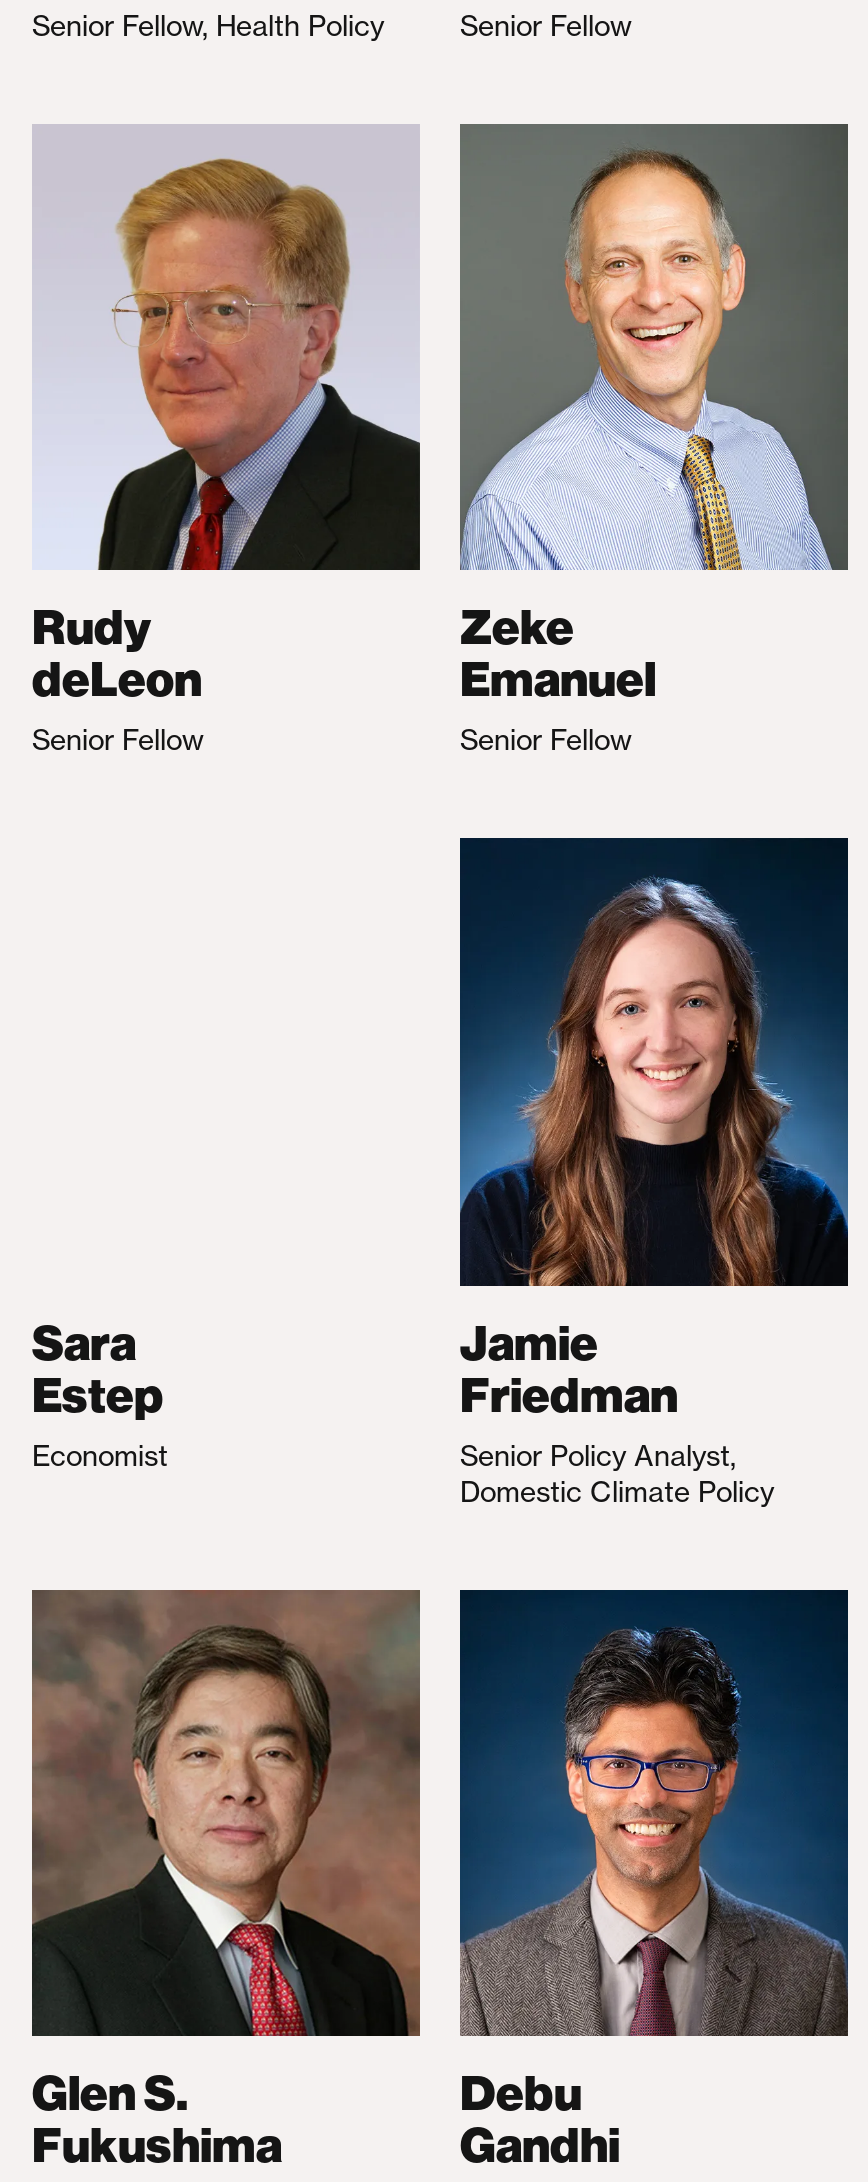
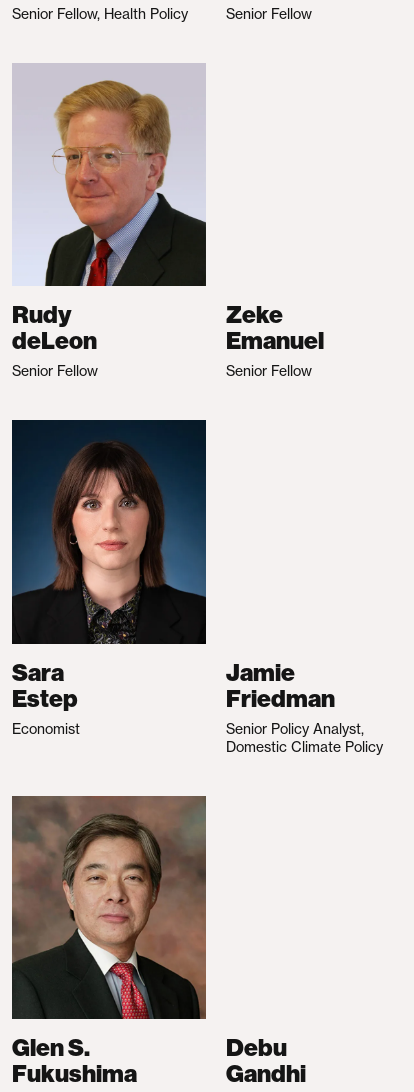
[458,122,850,572] [image] -> none
none -> [11,419,207,645] [image]
[458,836,850,1288] [image] -> none
[458,1588,850,2038] [image] -> none

